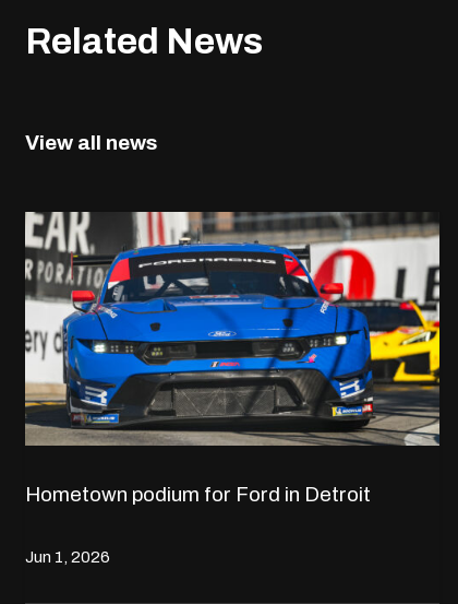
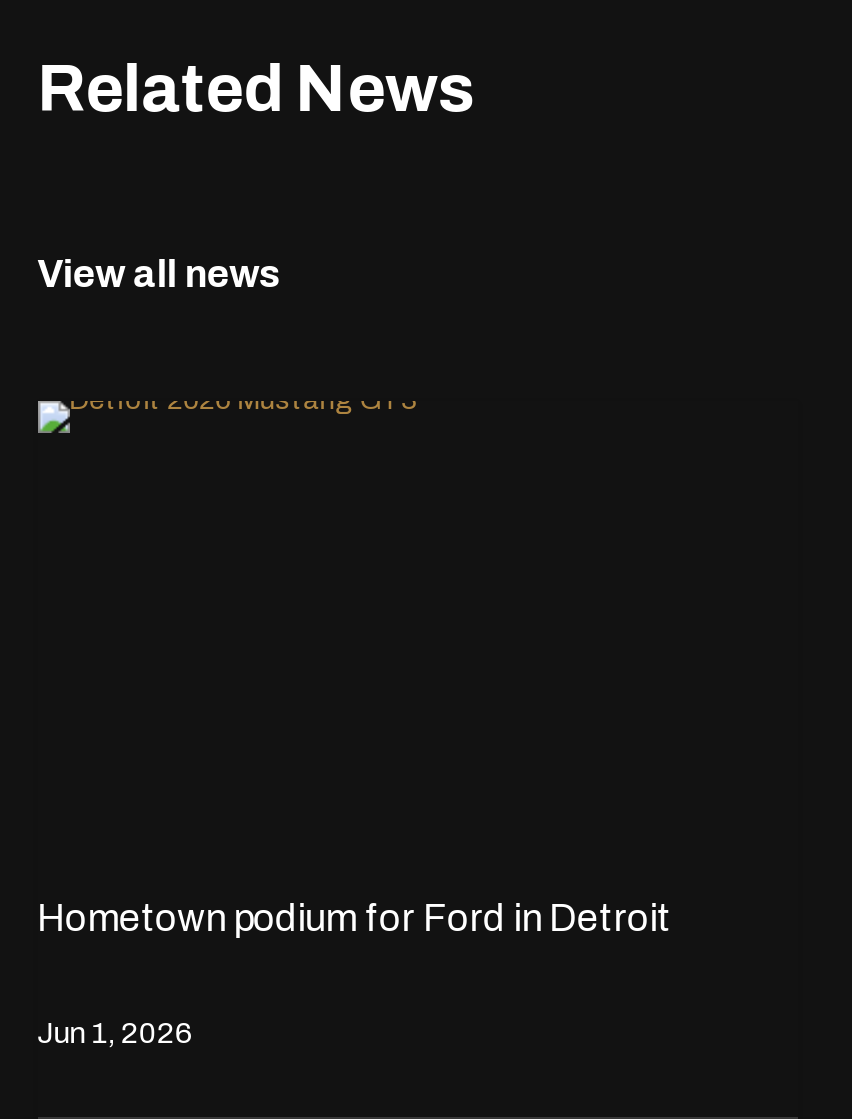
[24,211,441,447] [image] -> none

